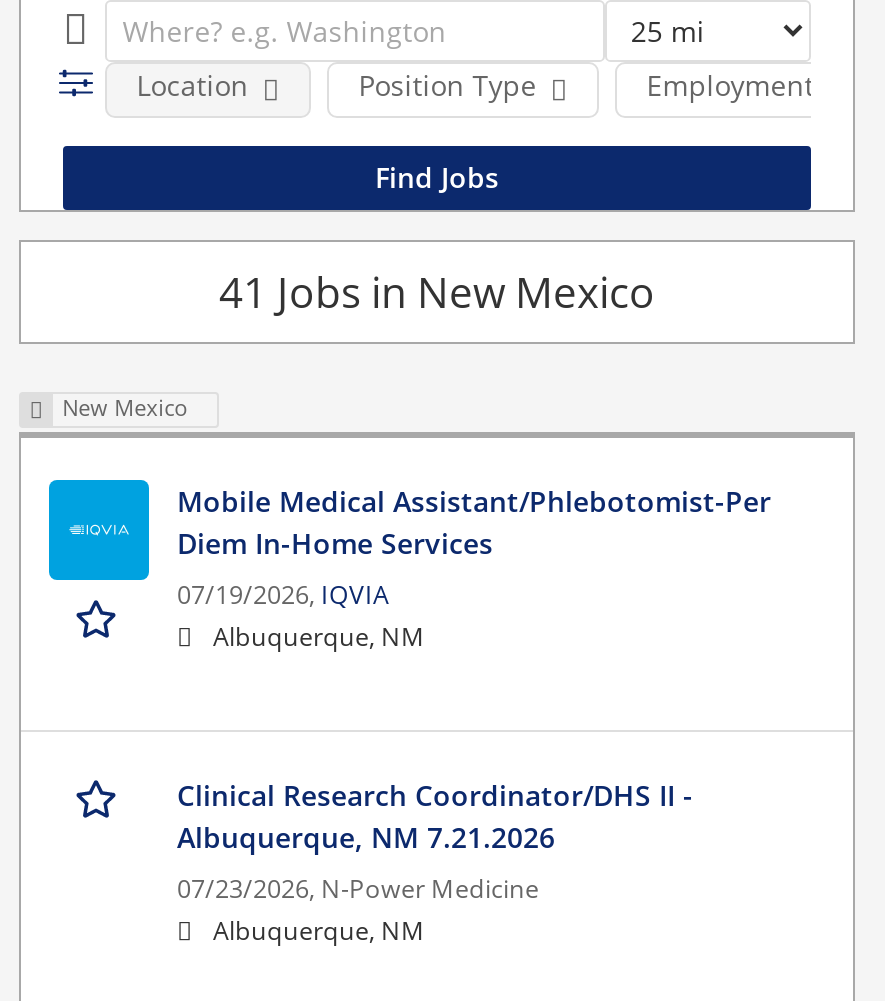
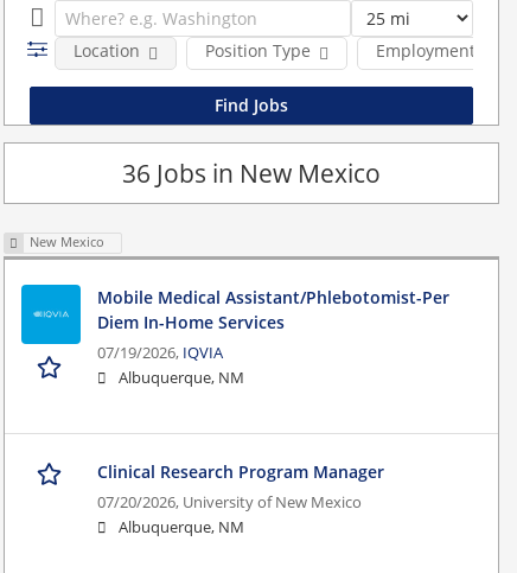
[219,263,655,319] 41 Jobs in New Mexico -> [122,156,381,189] 36 Jobs in New Mexico
[177,777,693,907] Clinical Research Coordinator/DHS II - | Albuquerque, NM 7.21.2026 | 07/23/2026, N-Power Medicine -> [97,461,384,513] Clinical Research Program Manager | 07/20/2026, University of New Mexico

